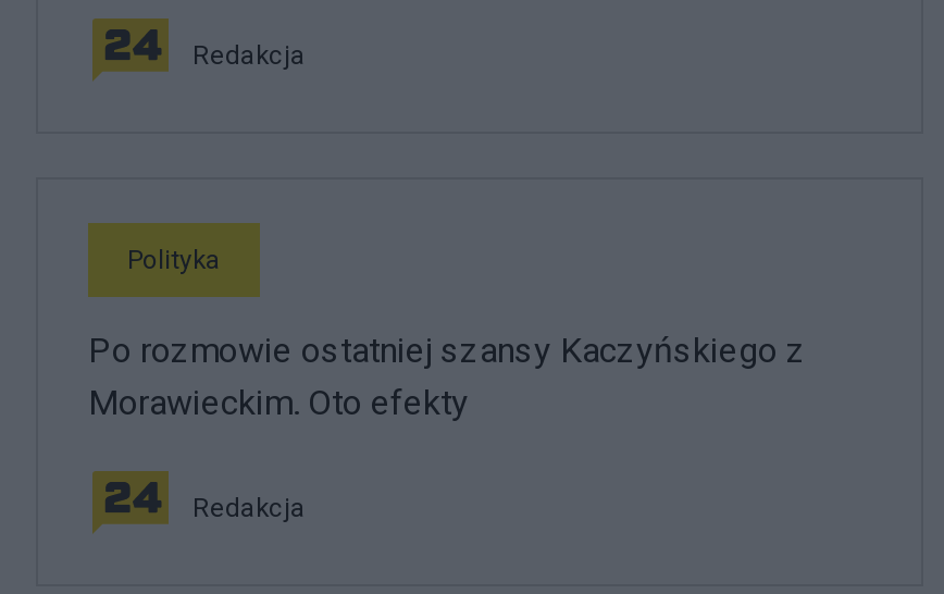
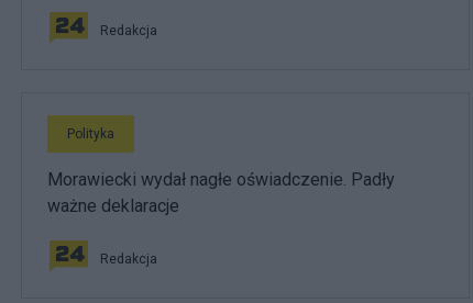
[88,330,806,423] Po rozmowie ostatniej szansy Kaczyńskiego z | Morawieckim. Oto efekty -> [47,169,395,216] Morawiecki wydał nagłe oświadczenie. Padły | ważne deklaracje

